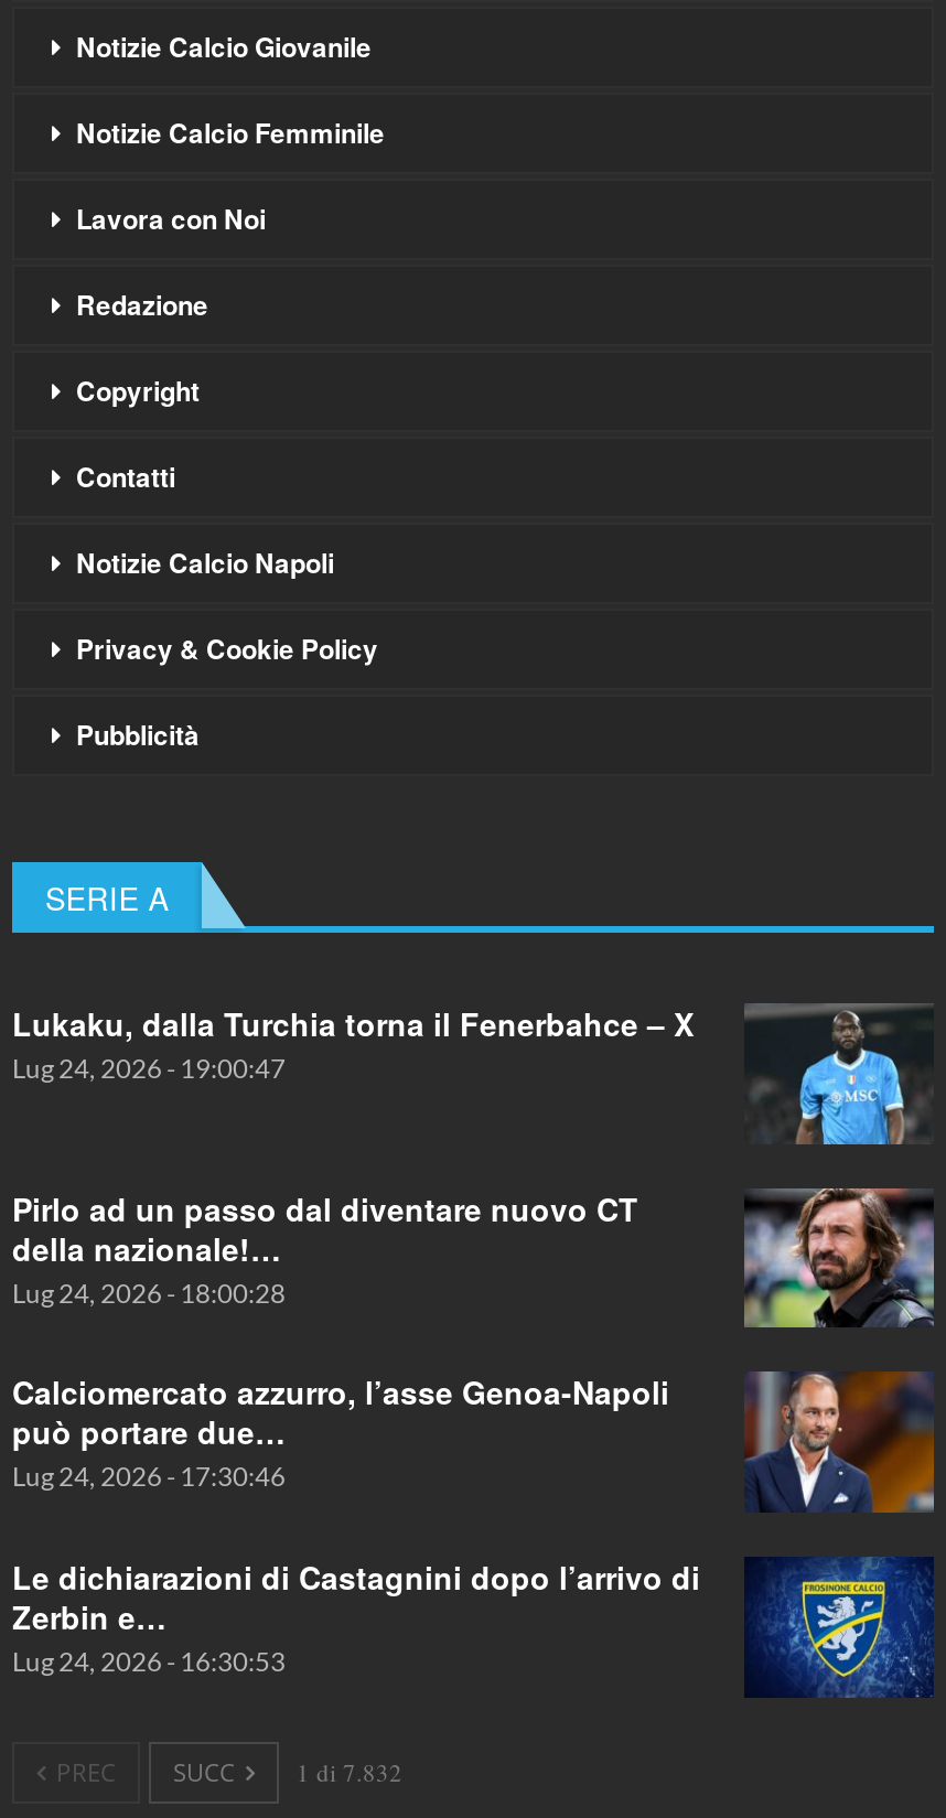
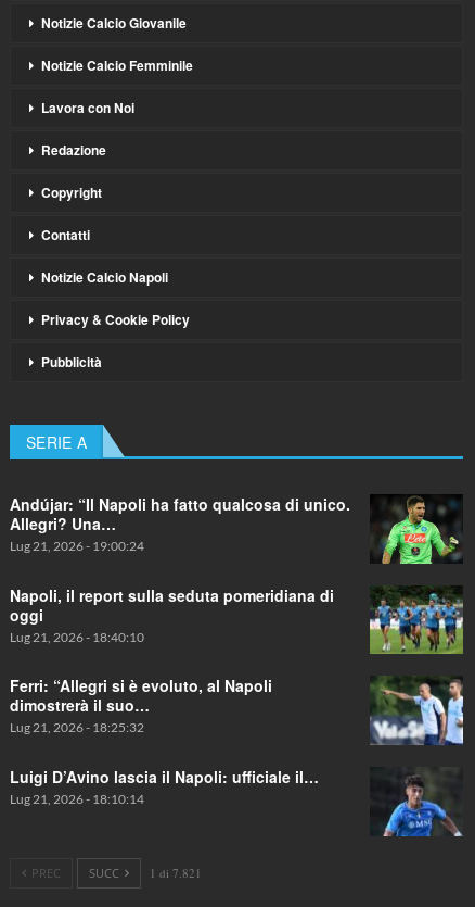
[12,1001,932,1147] [image] | Lukaku, dalla Turchia torna il Fenerbahce – X | Lug 24, 2026 - 19:00:47 -> [10,493,463,565] [image] | Andújar: “Il Napoli ha fatto qualcosa di unico. | Allegri? Una… | Lug 21, 2026 - 19:00:24
[12,1186,638,1309] Pirlo ad un passo dal diventare nuovo CT | della nazionale!… | Lug 24, 2026 - 18:00:28 -> [10,584,334,645] Napoli, il report sulla seduta pomeridiana di | oggi | Lug 21, 2026 - 18:40:10
[742,1186,936,1327] [image] -> [369,585,464,655] [image]
[12,1370,669,1494] Calciomercato azzurro, l’asse Genoa-Napoli | può portare due… | Lug 24, 2026 - 17:30:46 -> [10,675,272,736] Ferri: “Allegri si è evoluto, al Napoli | dimostrerà il suo… | Lug 21, 2026 - 18:25:32
[744,1369,936,1515] [image] -> [370,676,464,746] [image]
[12,1555,700,1678] Le dichiarazioni di Castagnini dopo l’arrivo di | Zerbin e… | Lug 24, 2026 - 16:30:53 -> [10,766,319,807] Luigi D’Avino lascia il Napoli: ufficiale il… | Lug 21, 2026 - 18:10:14
[746,1555,934,1698] [image] -> [371,767,463,837] [image]
[297,1754,402,1787] 1 di 7.832 -> [150,864,202,880] 1 di 7.821

